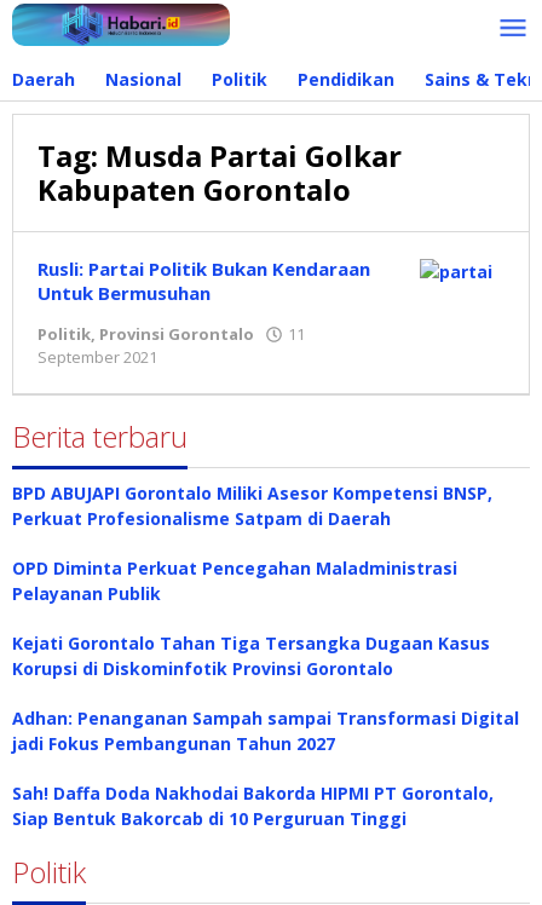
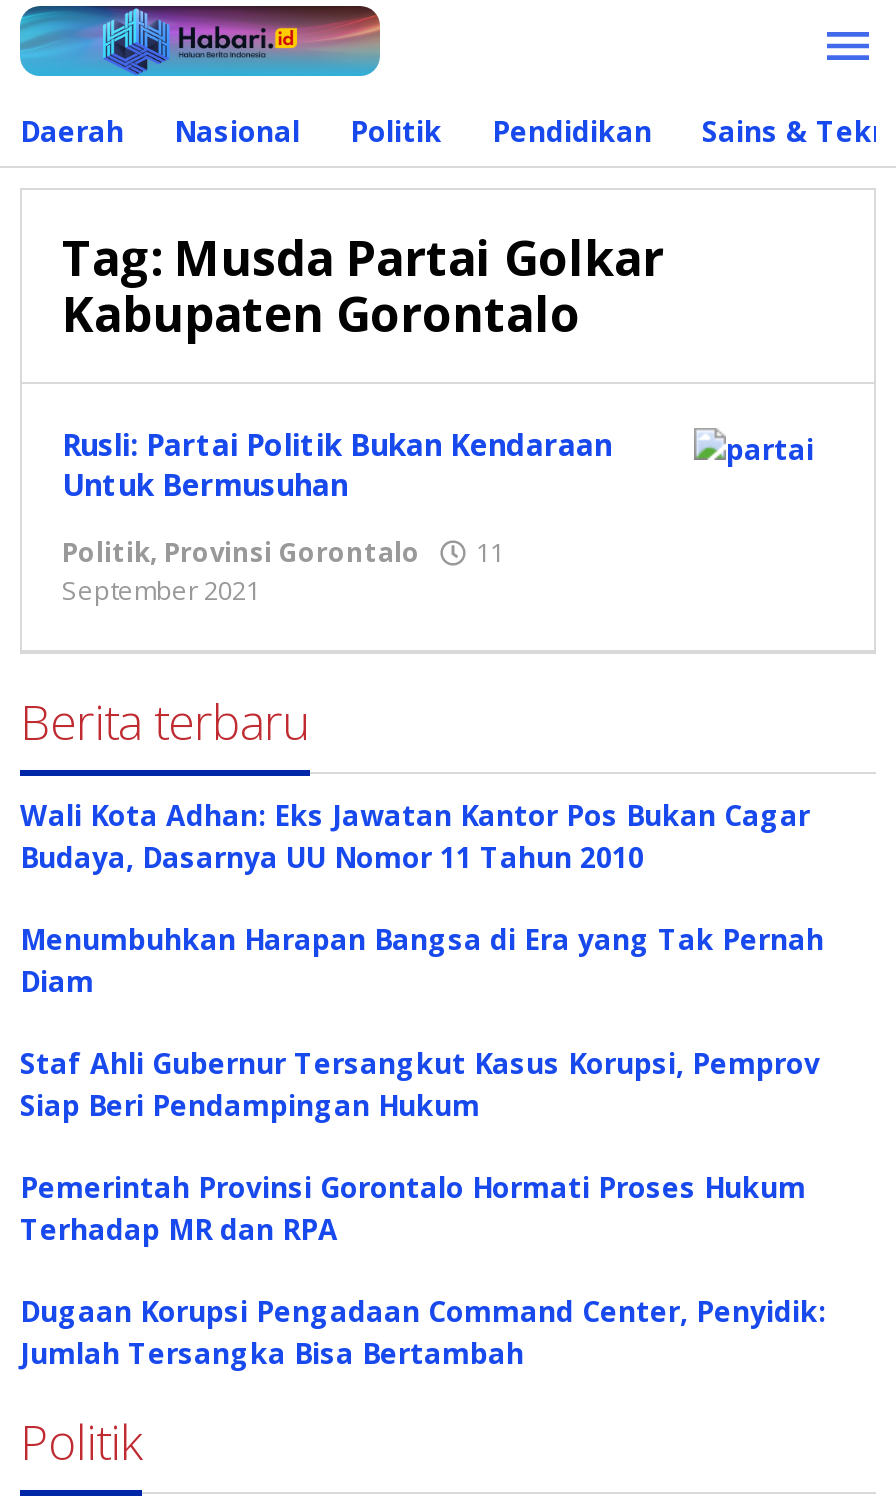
[12,482,492,530] BPD ABUJAPI Gorontalo Miliki Asesor Kompetensi BNSP, | Perkuat Profesionalisme Satpam di Daerah -> [20,796,810,876] Wali Kota Adhan: Eks Jawatan Kantor Pos Bukan Cagar | Budaya, Dasarnya UU Nomor 11 Tahun 2010
[12,557,457,605] OPD Diminta Perkuat Pencegahan Maladministrasi | Pelayanan Publik -> [20,920,824,1000] Menumbuhkan Harapan Bangsa di Era yang Tak Pernah | Diam
[12,632,490,680] Kejati Gorontalo Tahan Tiga Tersangka Dugaan Kasus | Korupsi di Diskominfotik Provinsi Gorontalo -> [20,1044,820,1124] Staf Ahli Gubernur Tersangkut Kasus Korupsi, Pemprov | Siap Beri Pendampingan Hukum
[12,707,519,755] Adhan: Penanganan Sampah sampai Transformasi Digital | jadi Fokus Pembangunan Tahun 2027 -> [20,1168,806,1248] Pemerintah Provinsi Gorontalo Hormati Proses Hukum | Terhadap MR dan RPA
[12,782,494,830] Sah! Daffa Doda Nakhodai Bakorda HIPMI PT Gorontalo, | Siap Bentuk Bakorcab di 10 Perguruan Tinggi -> [20,1292,826,1372] Dugaan Korupsi Pengadaan Command Center, Penyidik: | Jumlah Tersangka Bisa Bertambah

